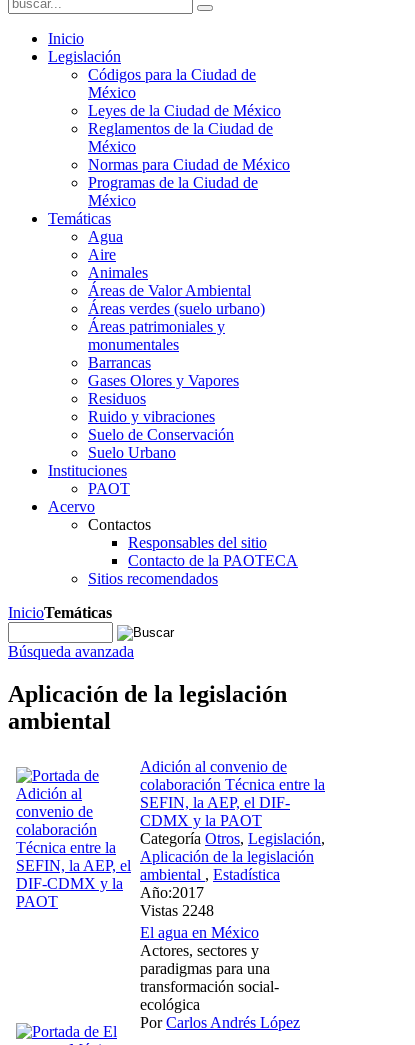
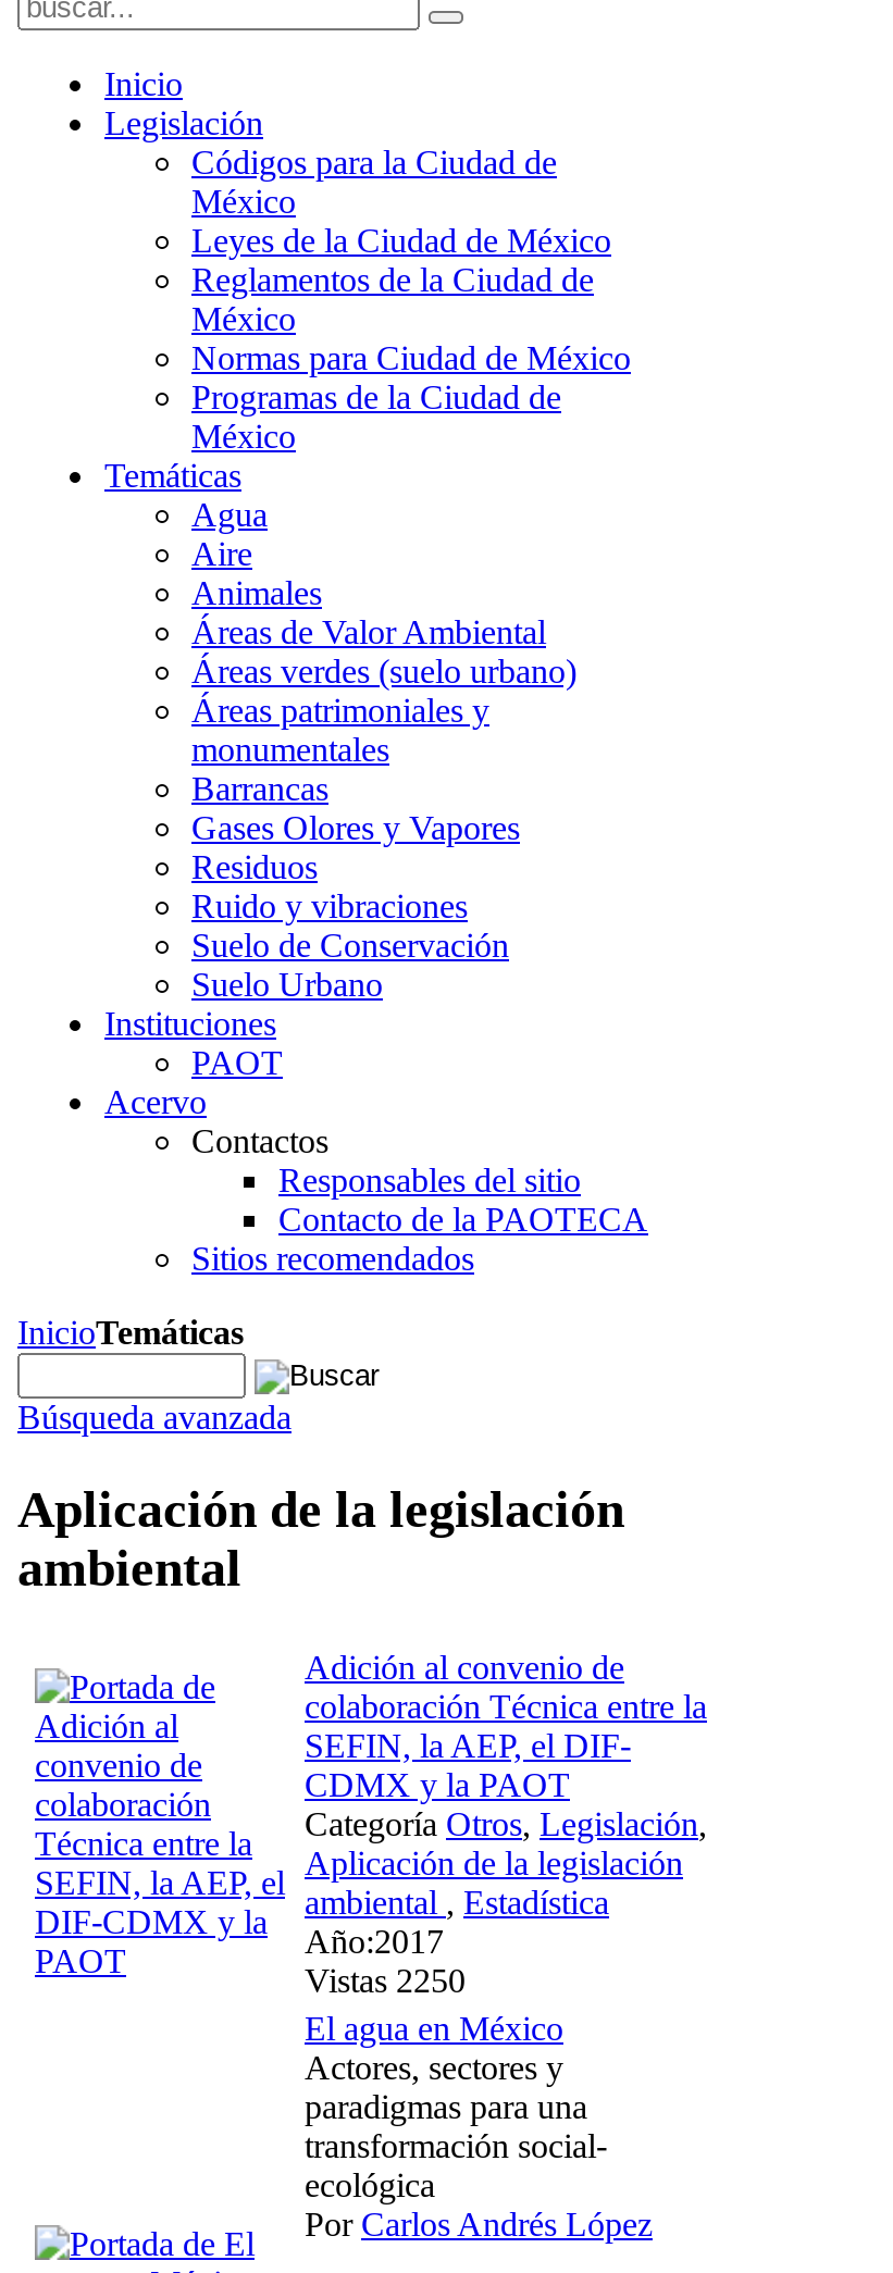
[140,902,214,919] Vistas 2248 -> [305,1962,466,1998] Vistas 2250

